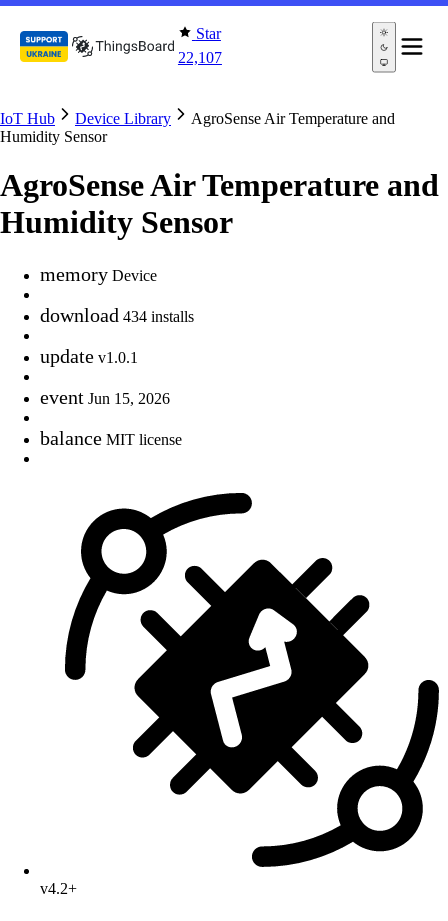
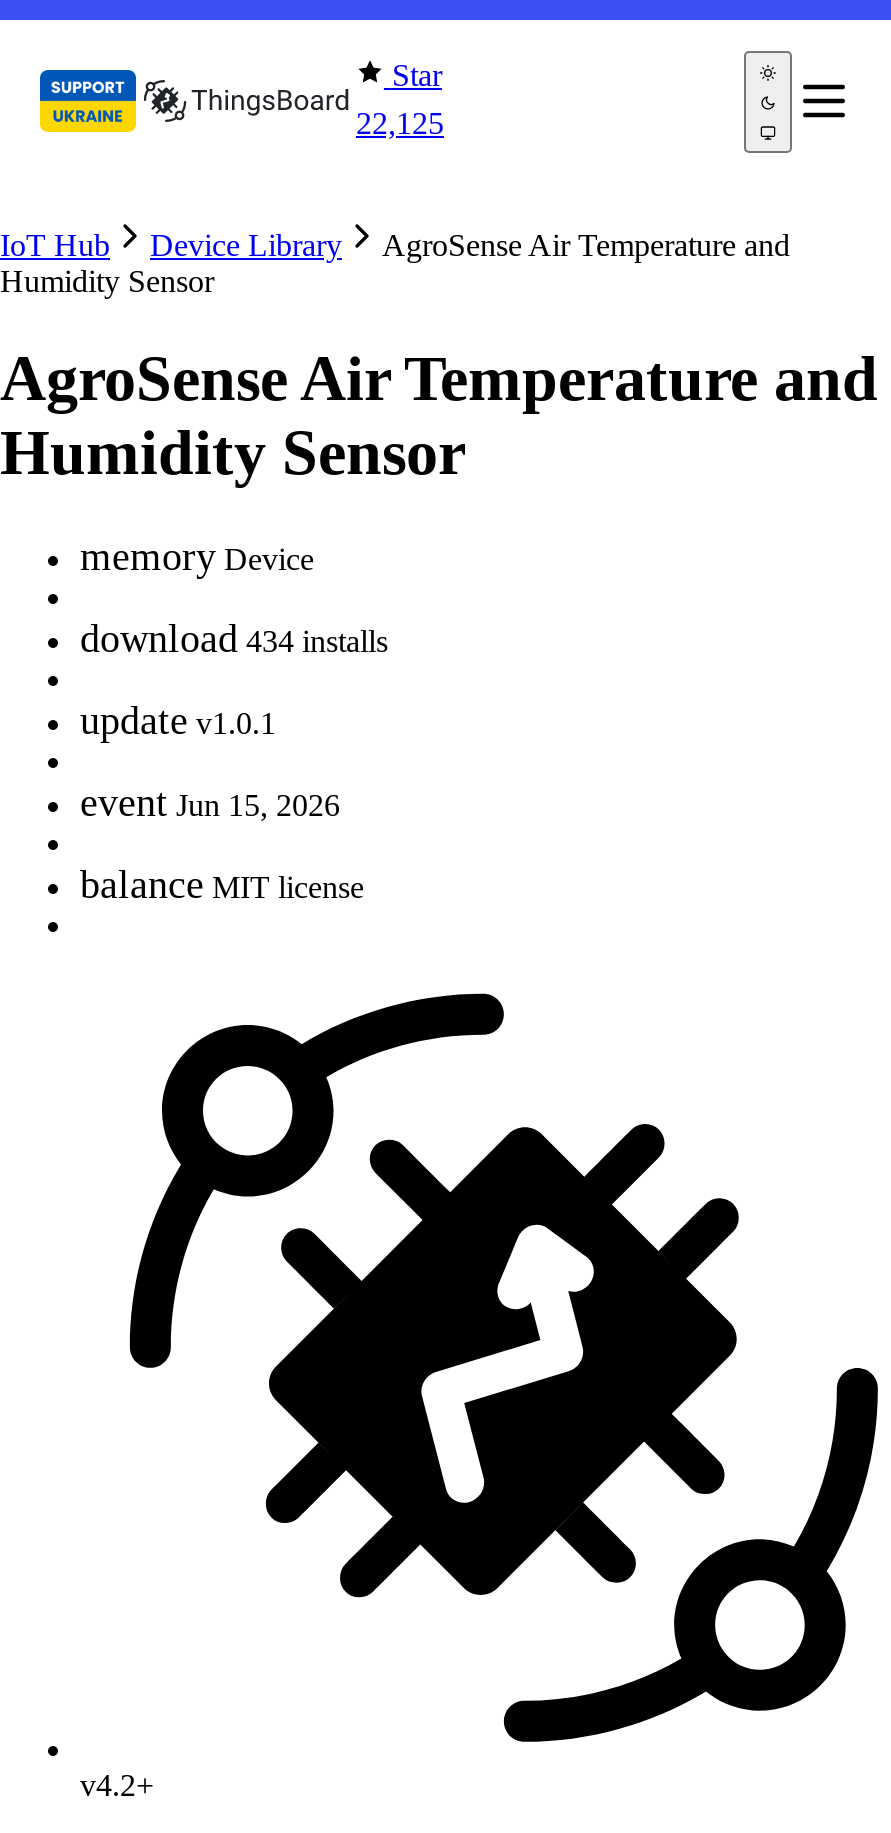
[178,49,222,66] 22,107 -> [356,106,444,140] 22,125

